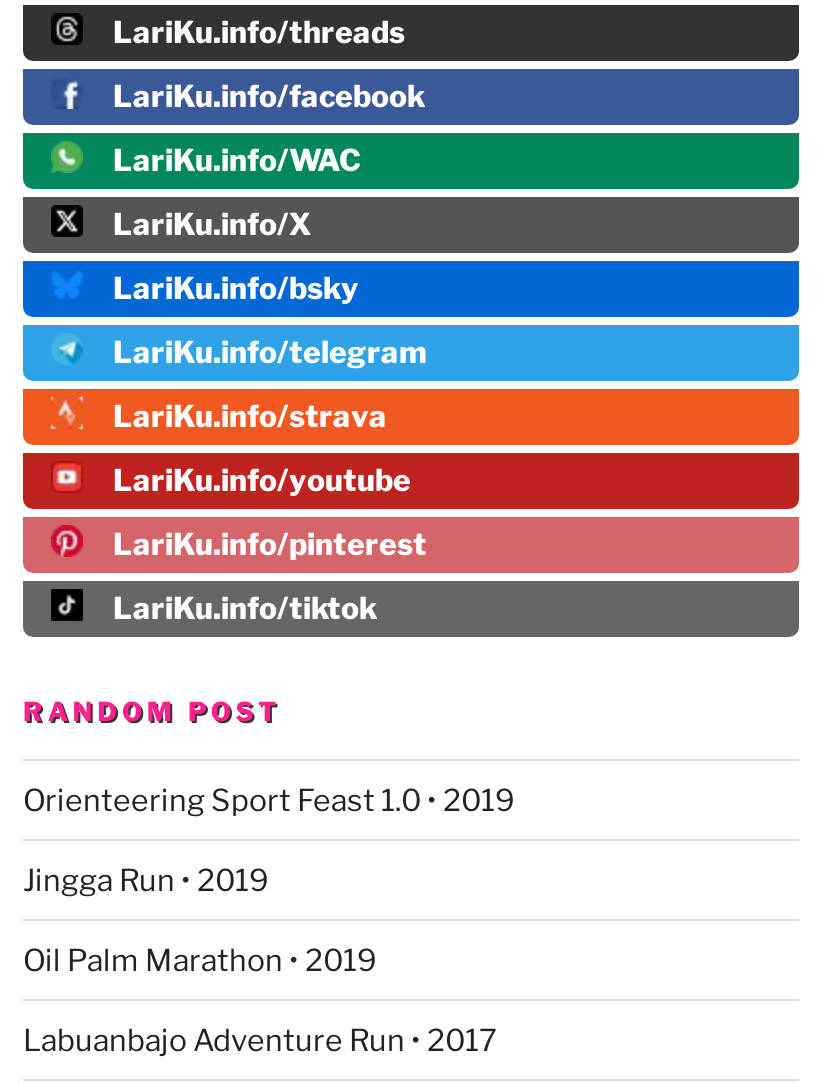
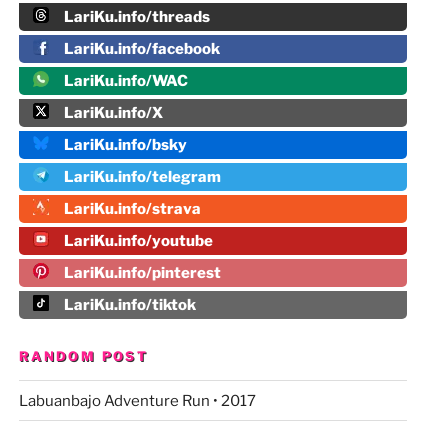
[23,783,515,979] Orienteering Sport Feast 1.0 • 2019 | Jingga Run • 2019 | Oil Palm Marathon • 2019 -> none

